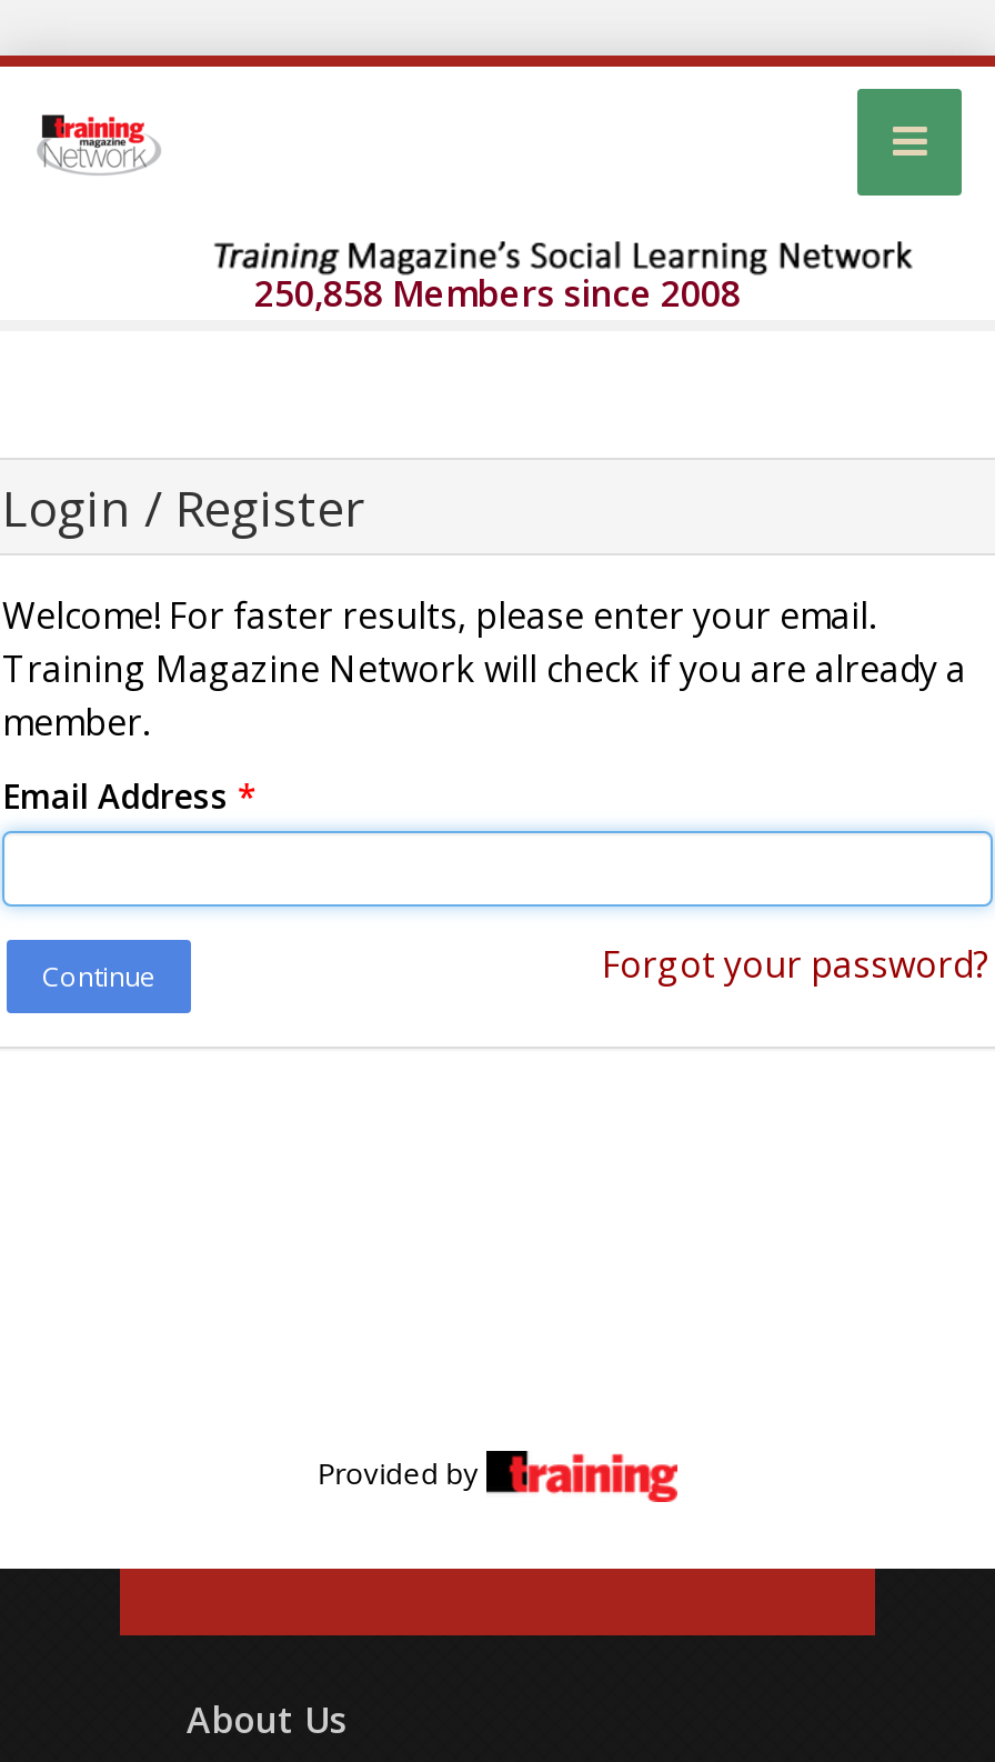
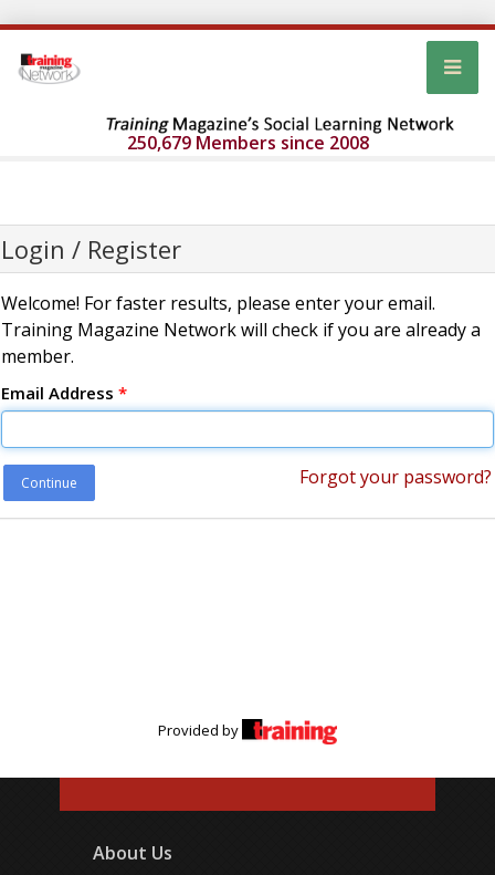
[254,269,741,318] 250,858 Members since 2008 -> [127,131,368,155] 250,679 Members since 2008

